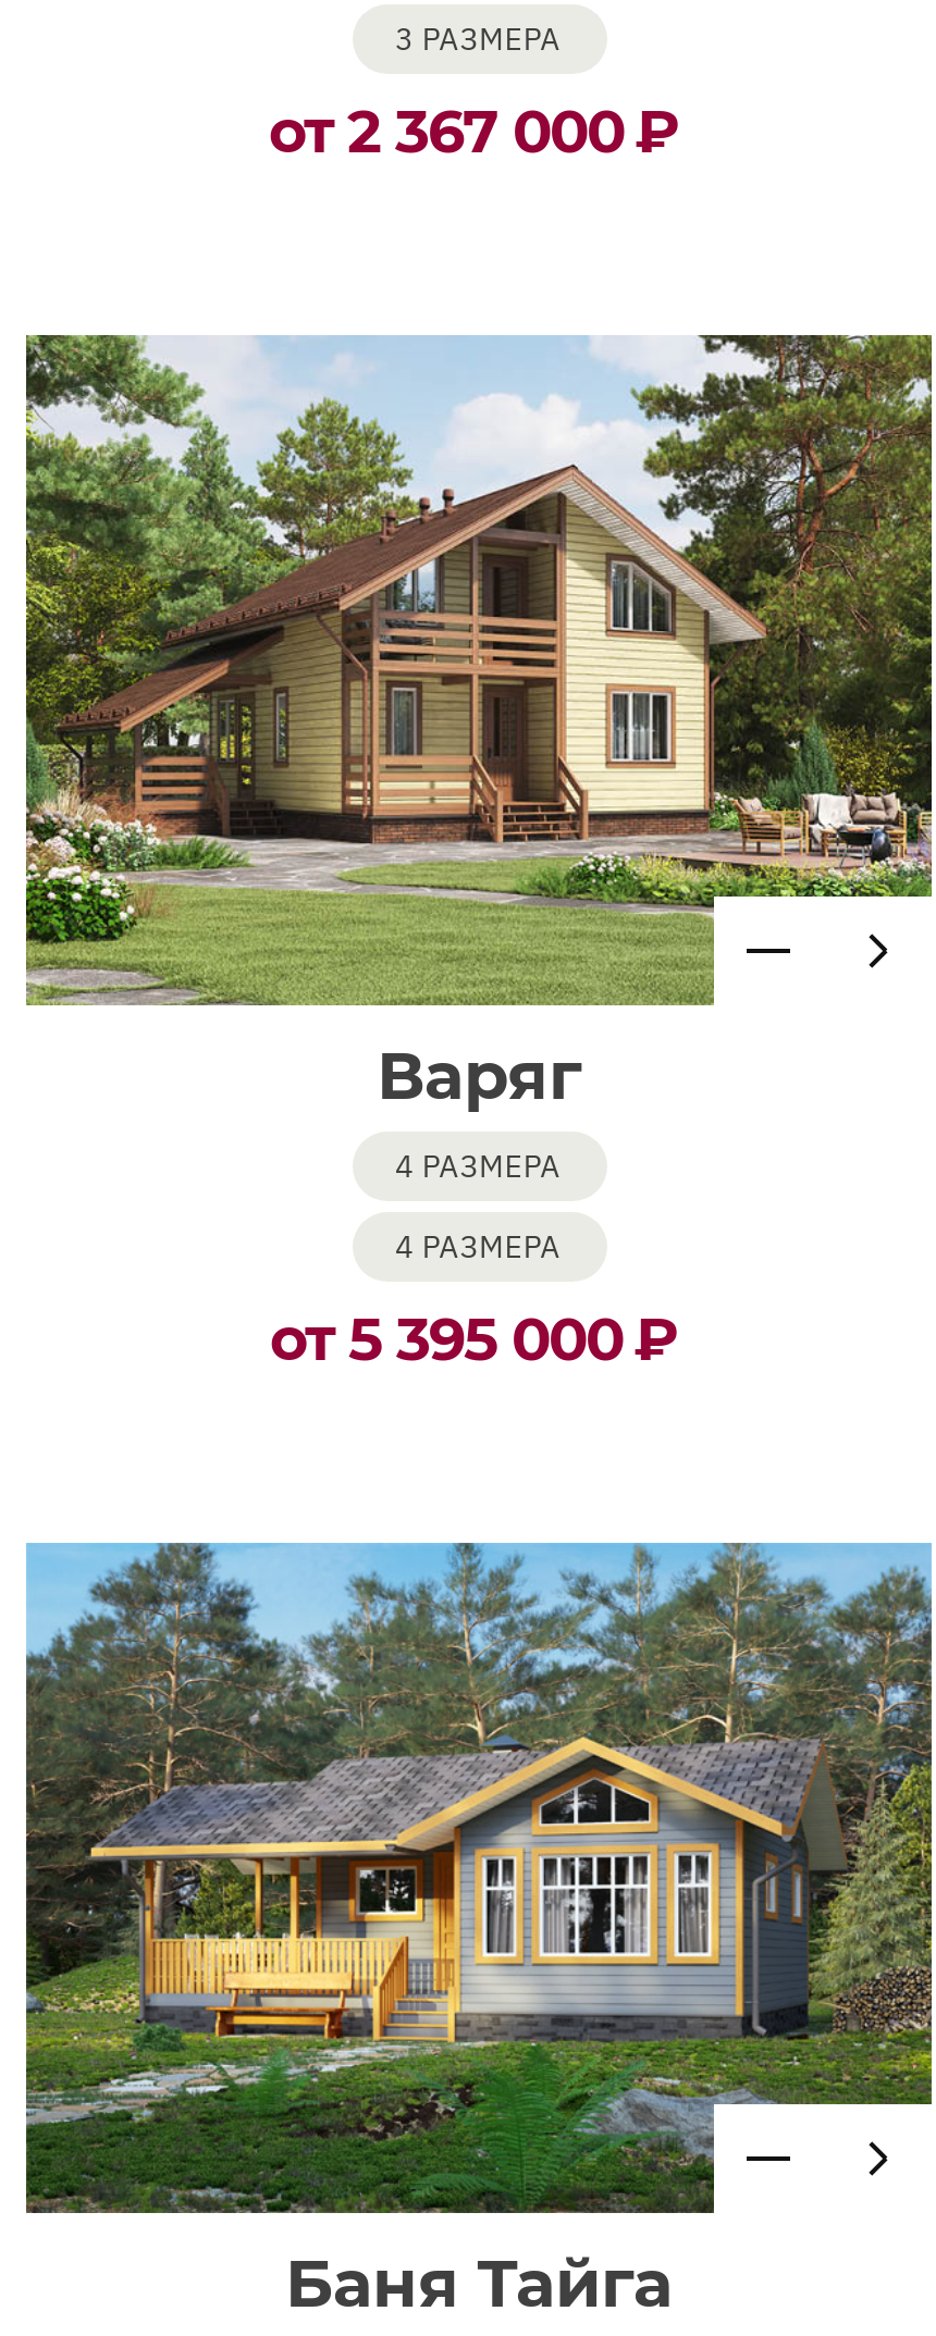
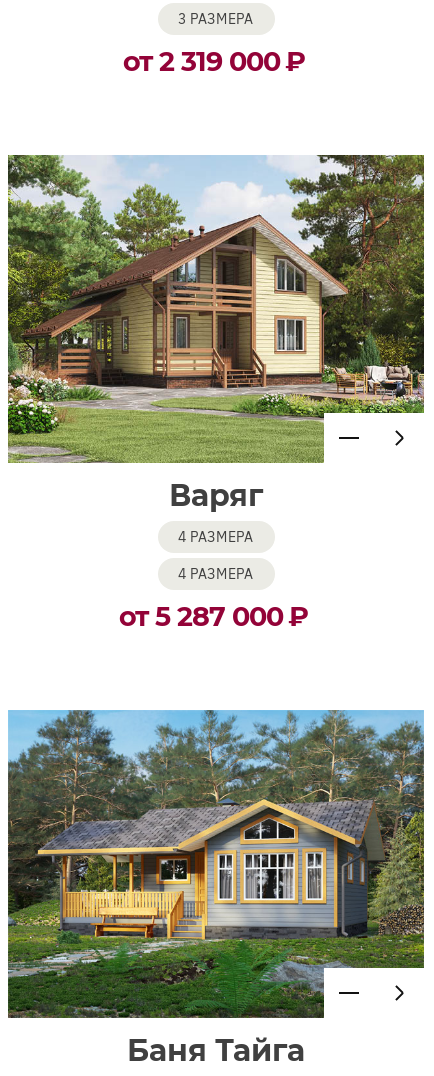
[269,97,678,169] от 2 367 000 ₽ -> [122,45,304,78] от 2 319 000 ₽
[270,1304,677,1376] от 5 395 000 ₽ -> [119,600,308,633] от 5 287 000 ₽

